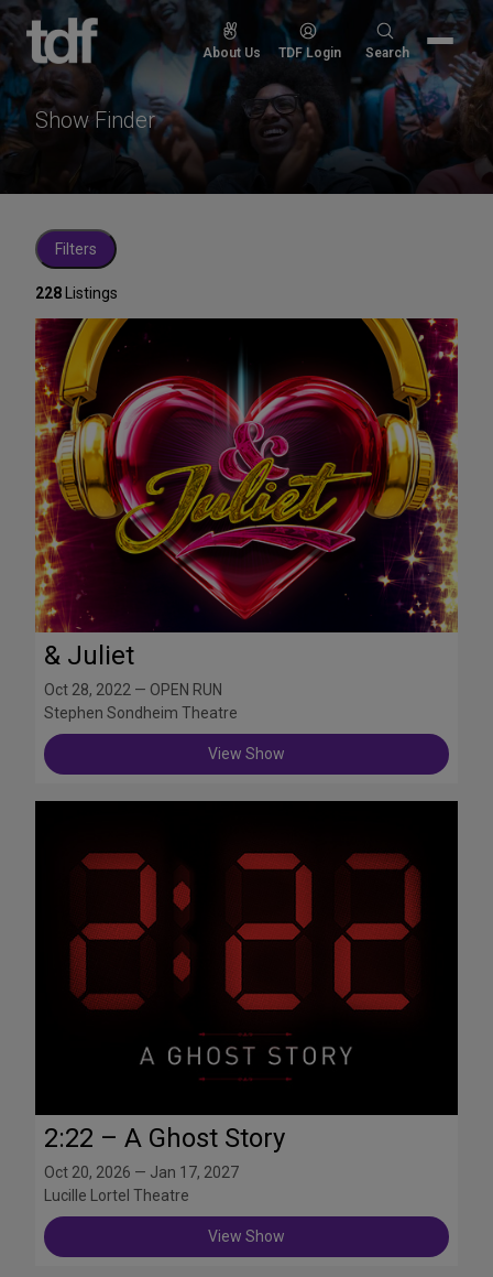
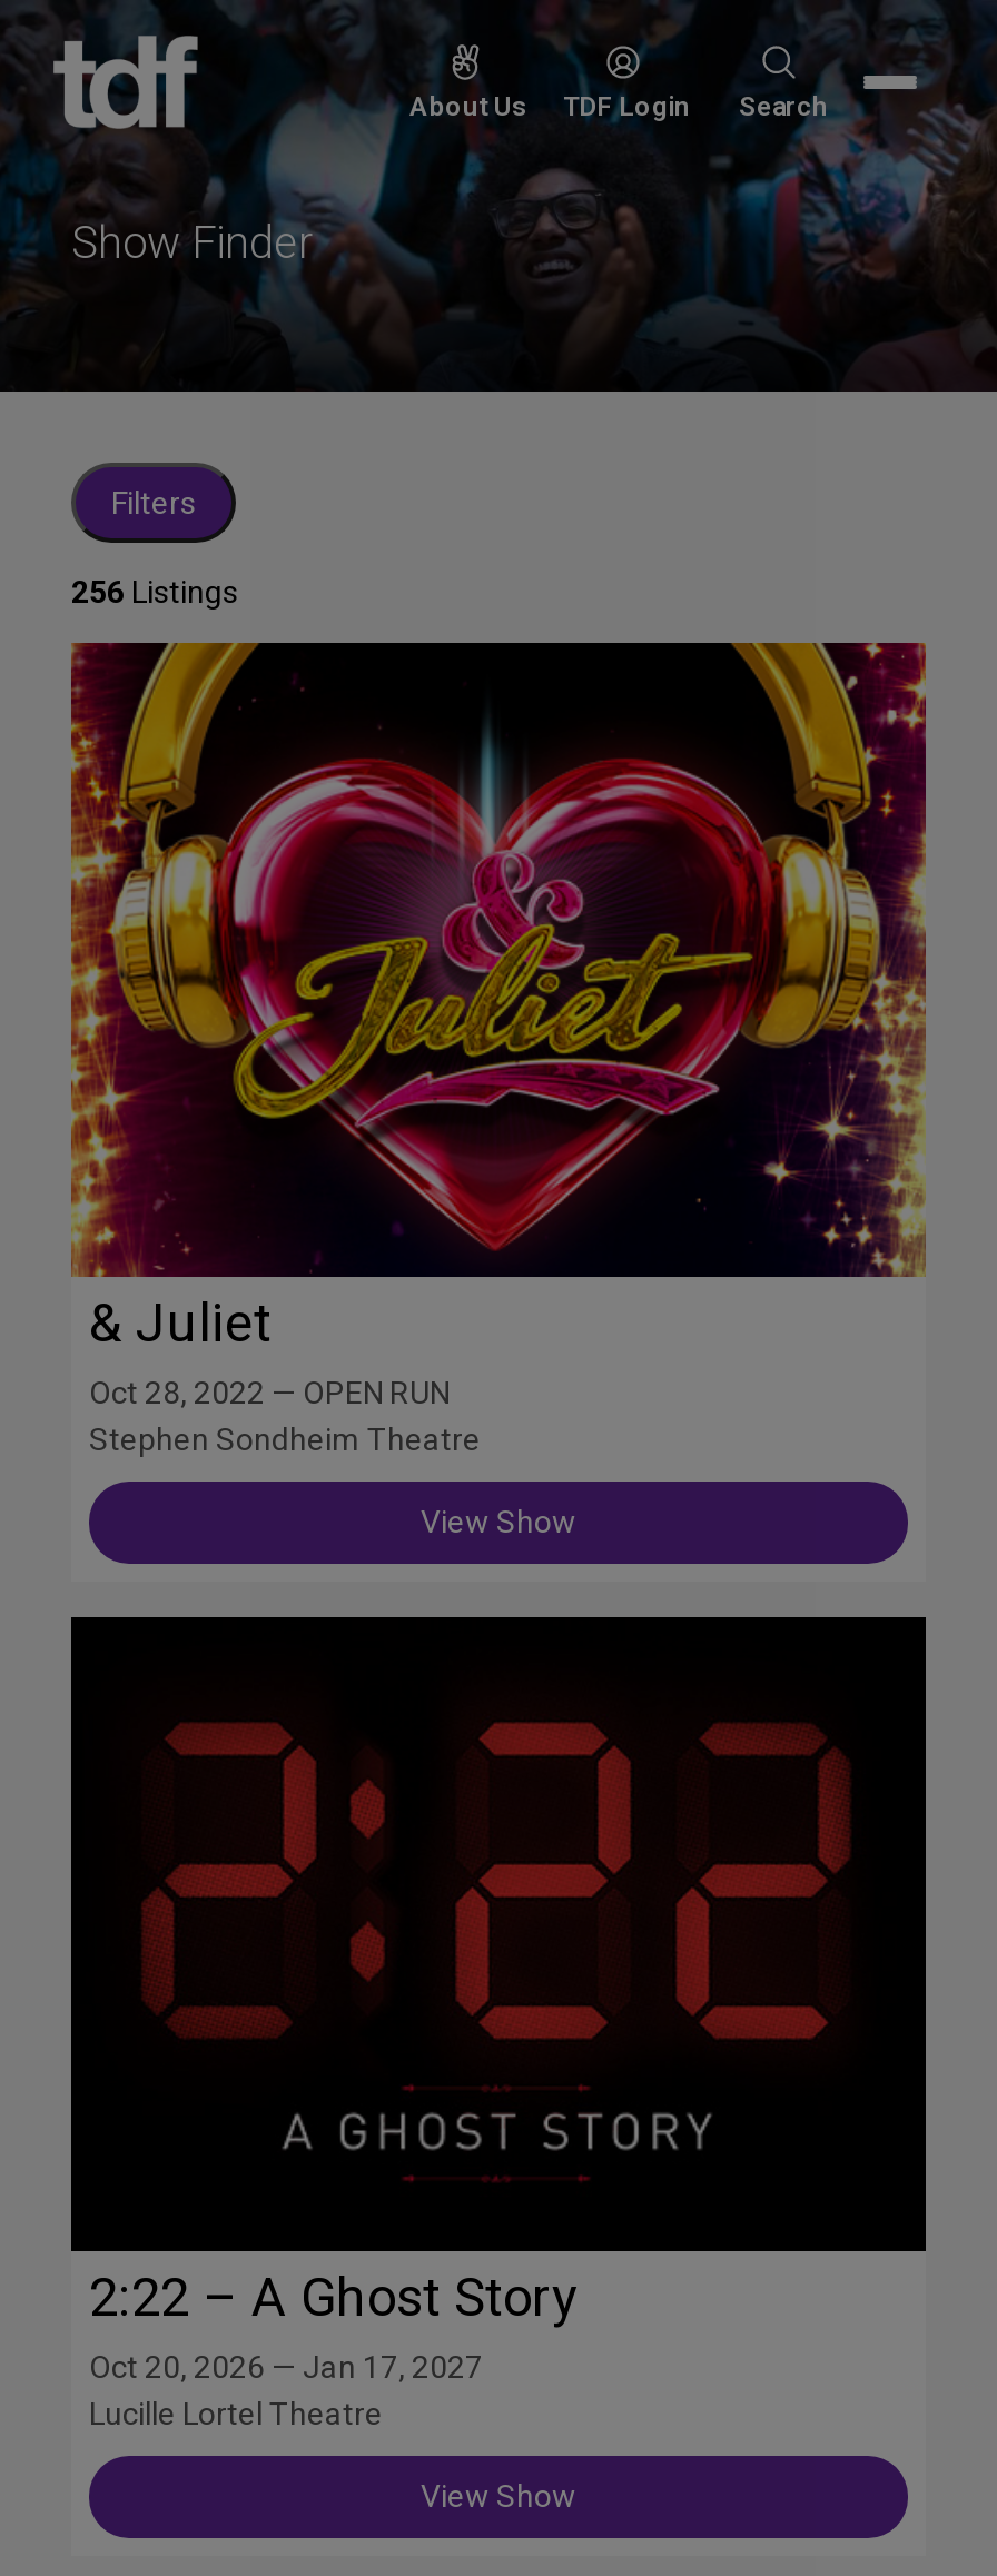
[35,284,118,302] 228 Listings -> [71,574,238,610] 256 Listings

